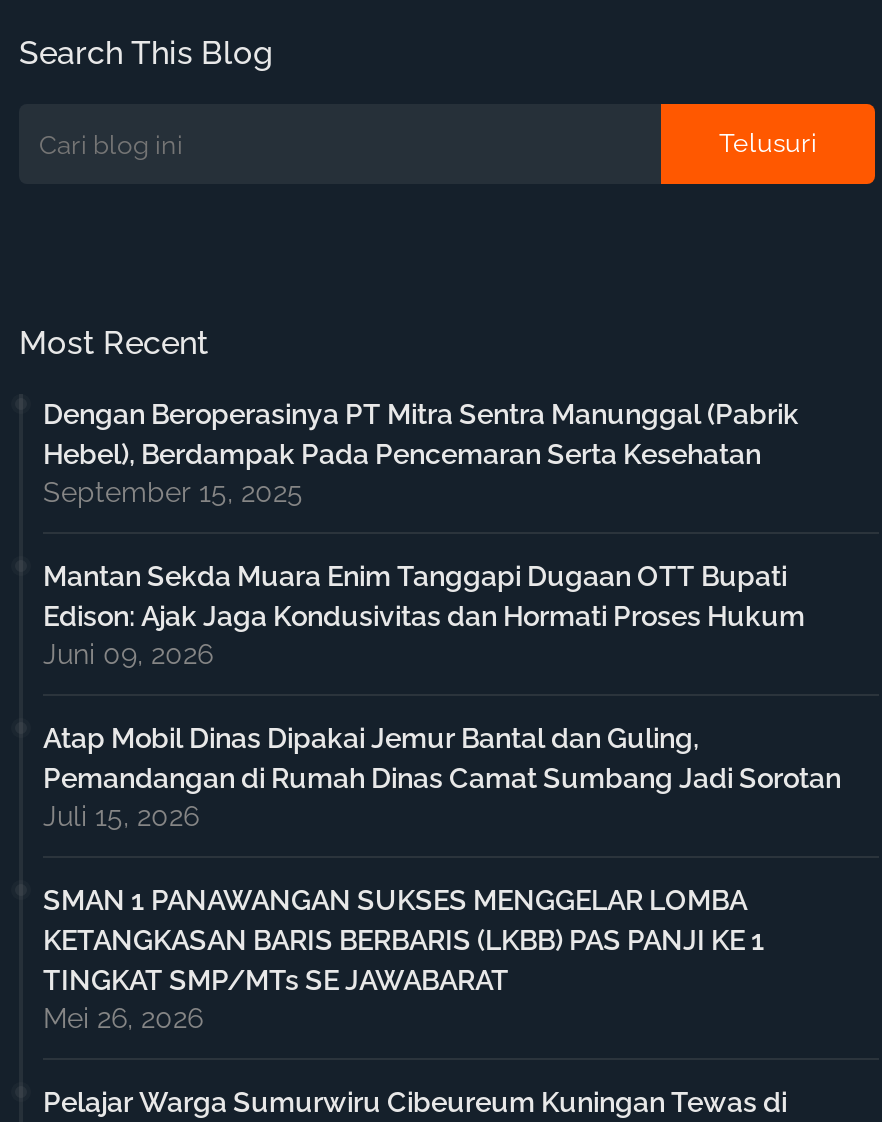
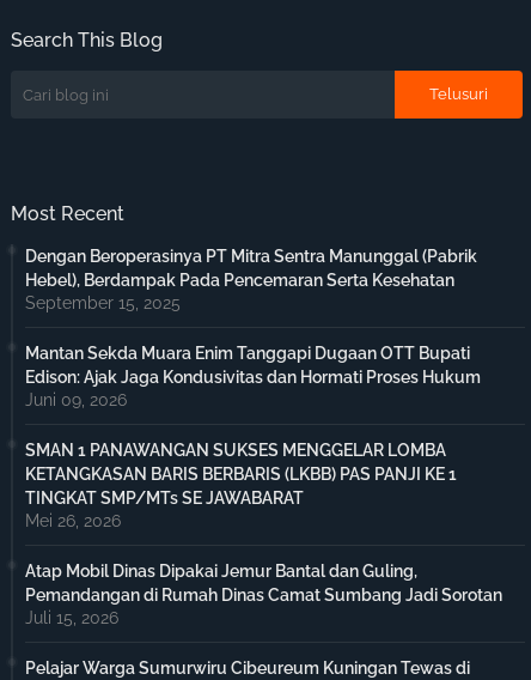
moved [43,722,841,832] -> [25,562,502,627]: Atap Mobil Dinas Dipakai Jemur Bantal dan Guling, | Pemandangan di Rumah Dinas Camat Sumbang Jadi Sorotan | Juli 15, 2026
moved [43,884,765,1034] -> [25,441,457,530]: SMAN 1 PANAWANGAN SUKSES MENGGELAR LOMBA | KETANGKASAN BARIS BERBARIS (LKBB) PAS PANJI KE 1 | TINGKAT SMP/MTs SE JAWABARAT | Mei 26, 2026

